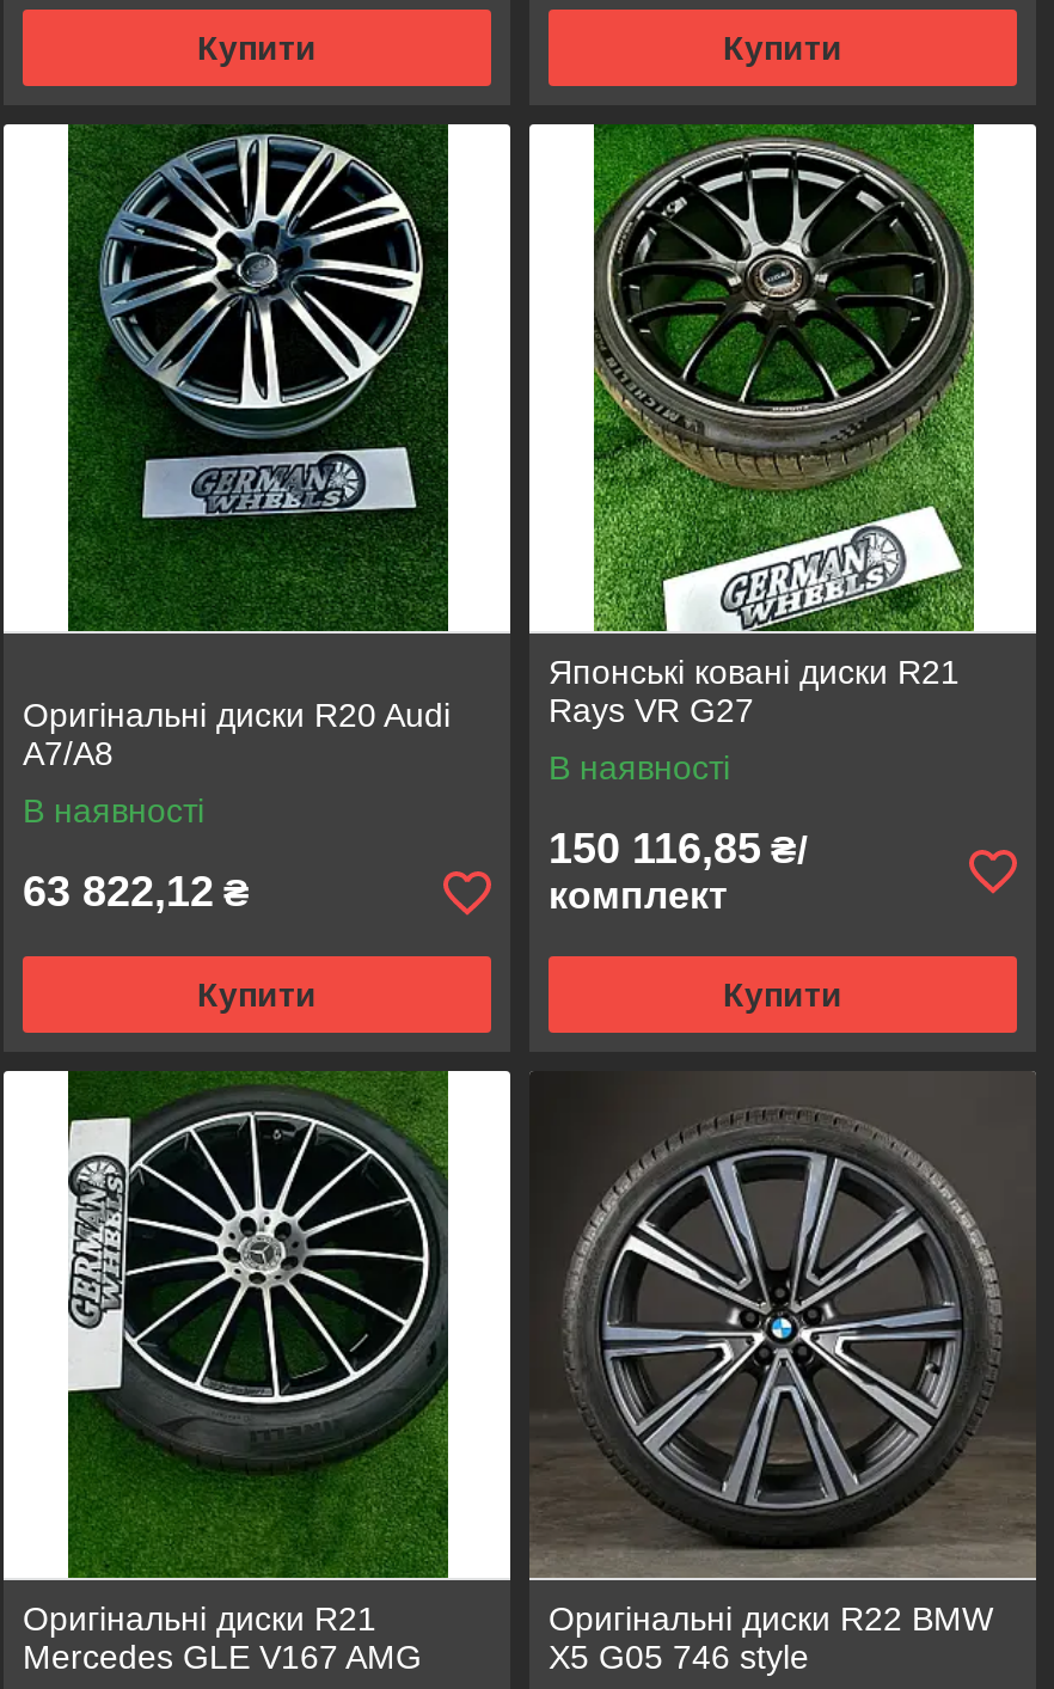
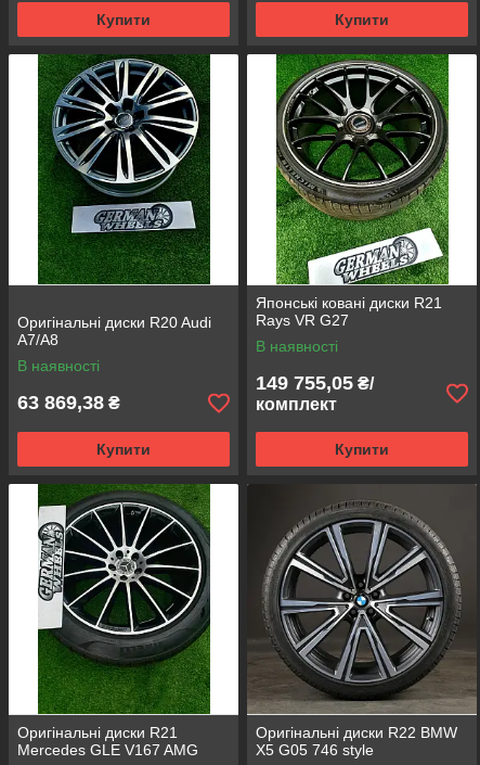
[549,825,807,873] 150 116,85 ₴/ -> [256,372,374,394] 149 755,05 ₴/
[23,868,250,916] 63 822,12 ₴ -> [17,392,120,414] 63 869,38 ₴

